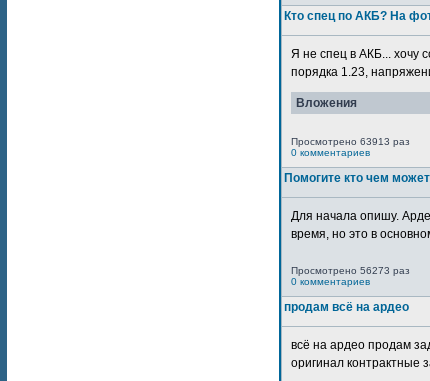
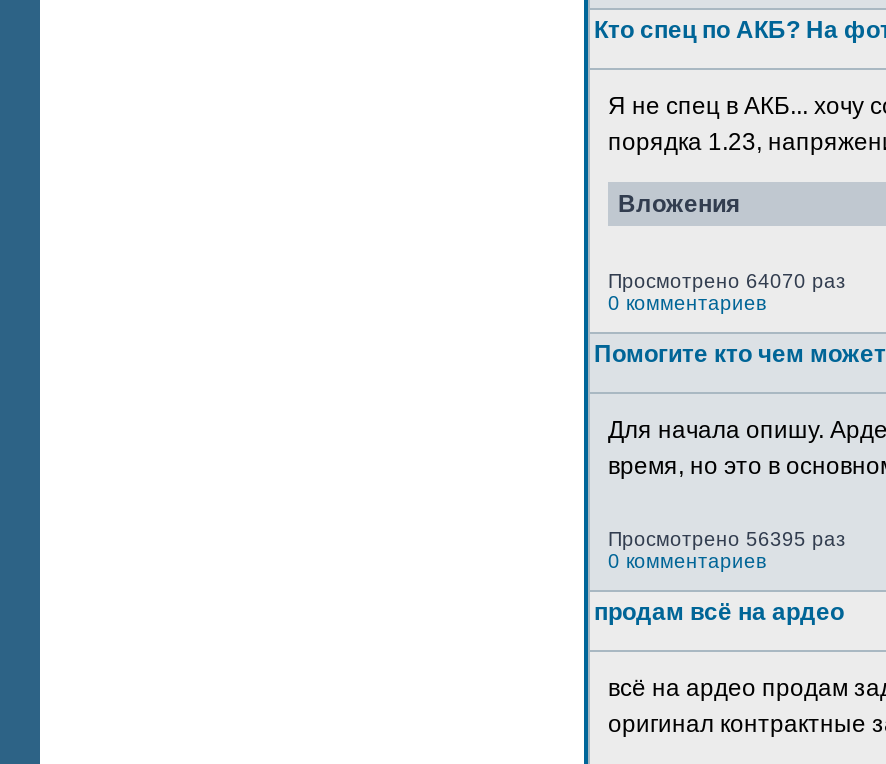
[291,136,410,147] Просмотрено 63913 раз -> [608,270,846,292] Просмотрено 64070 раз
[291,265,410,276] Просмотрено 56273 раз -> [608,528,846,550] Просмотрено 56395 раз

